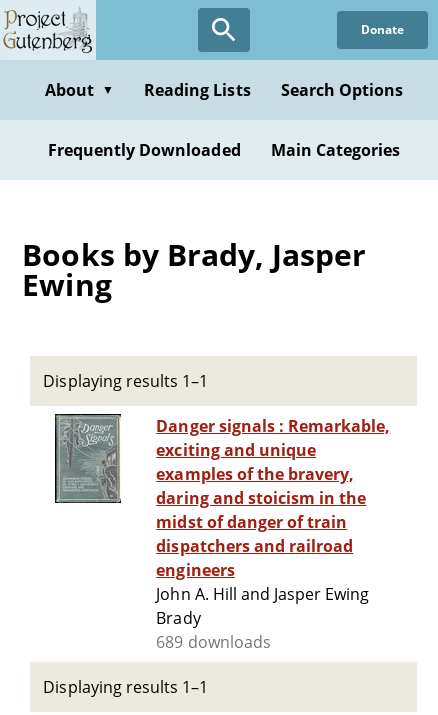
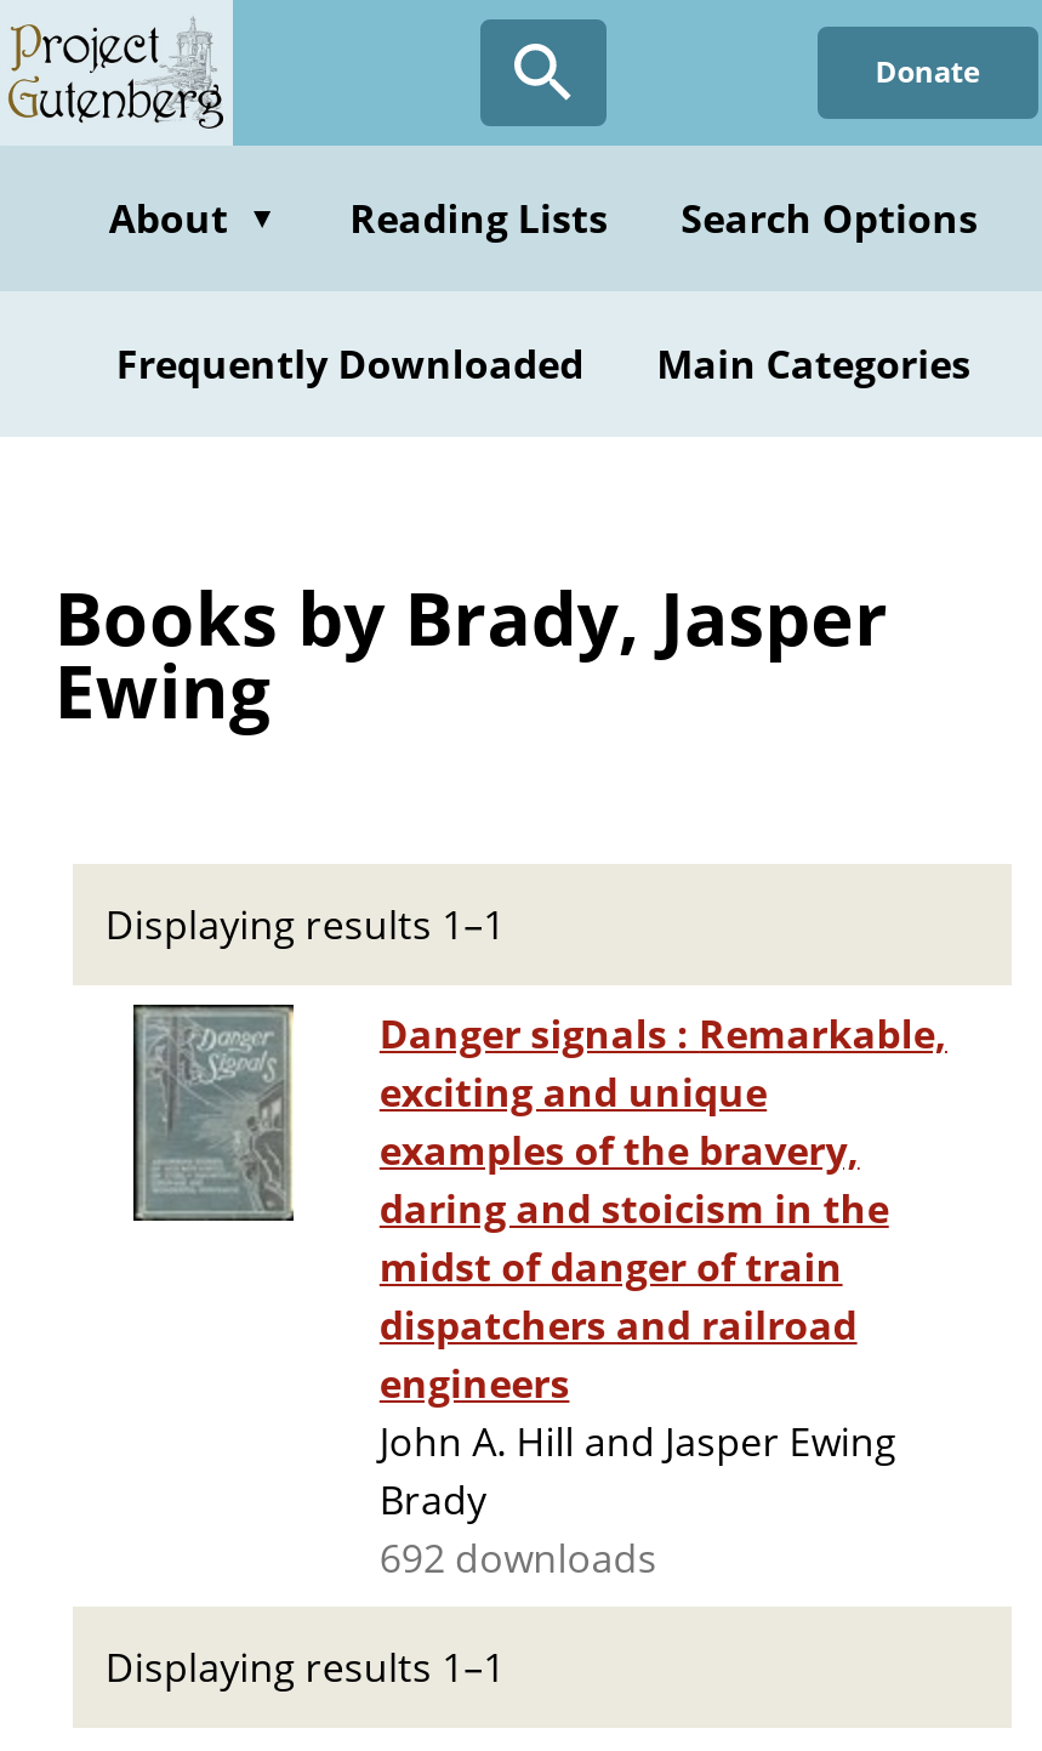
[156,631,271,653] 689 downloads -> [379,1532,657,1585] 692 downloads

